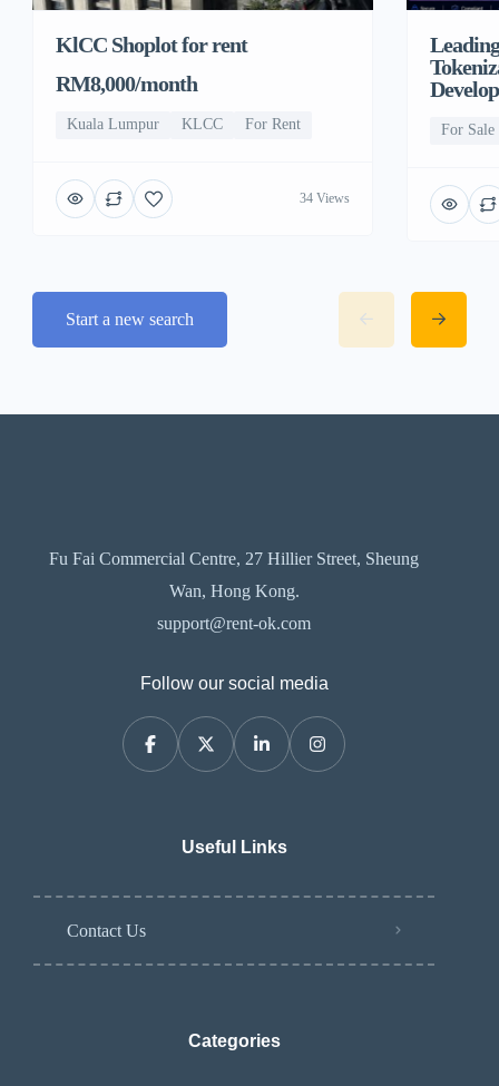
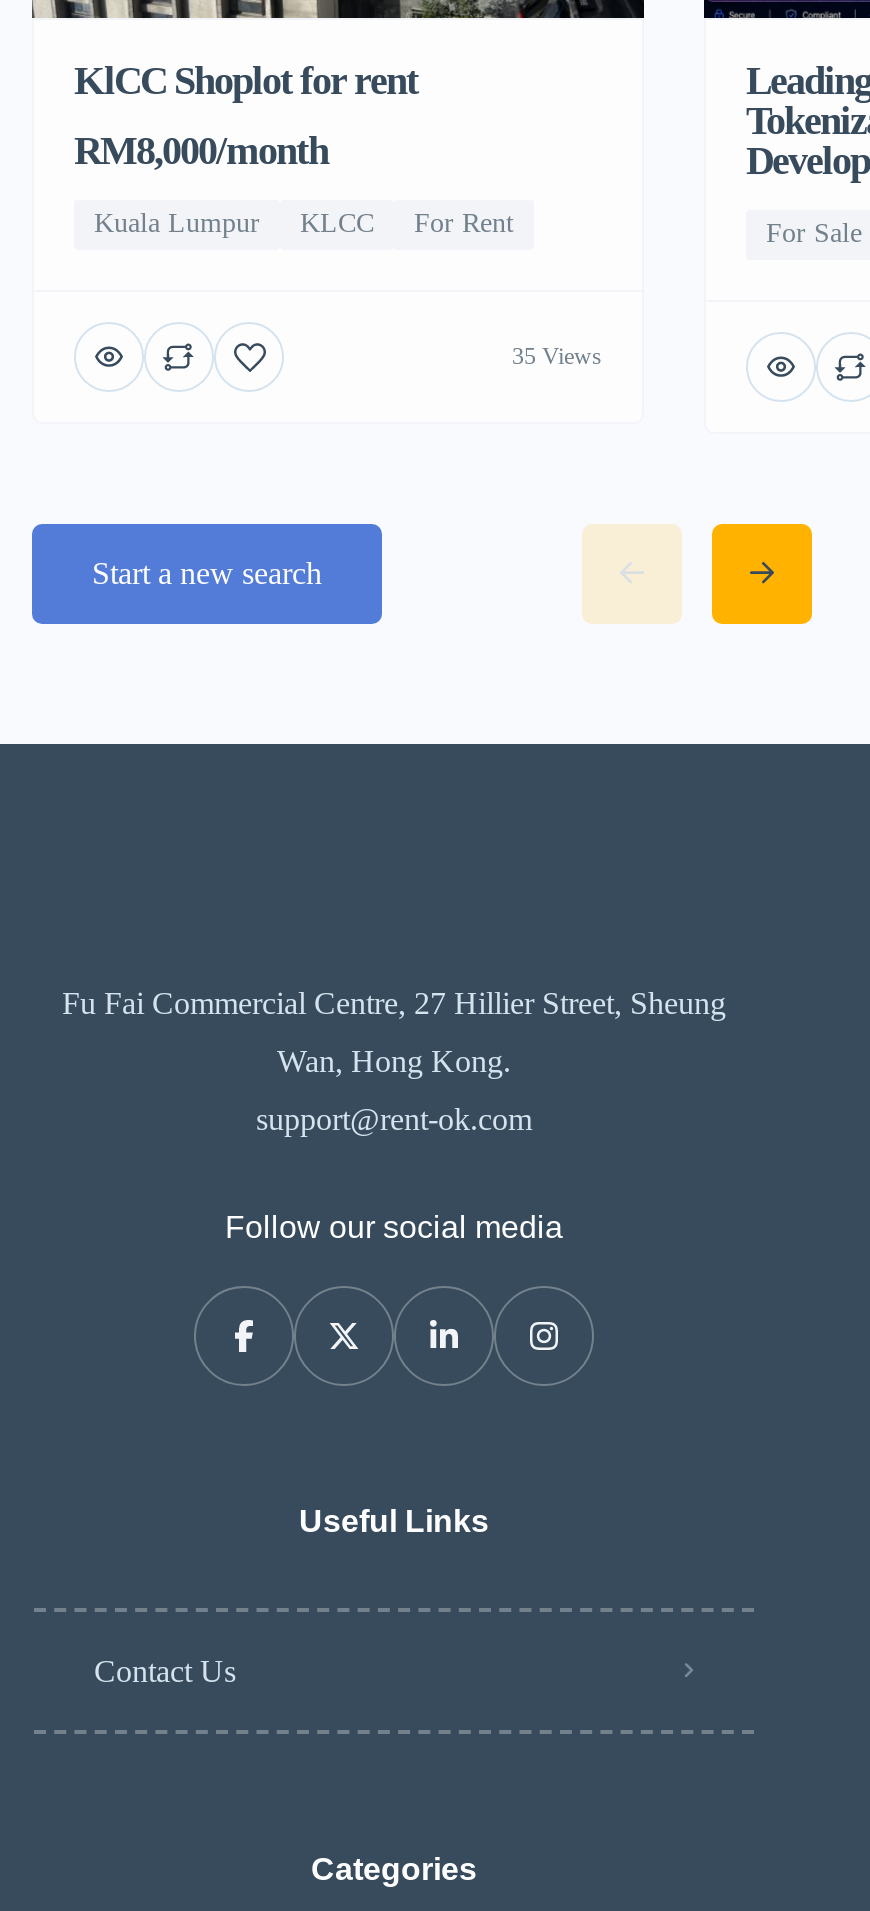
[300,191,350,206] 34 Views -> [512,342,602,370] 35 Views

